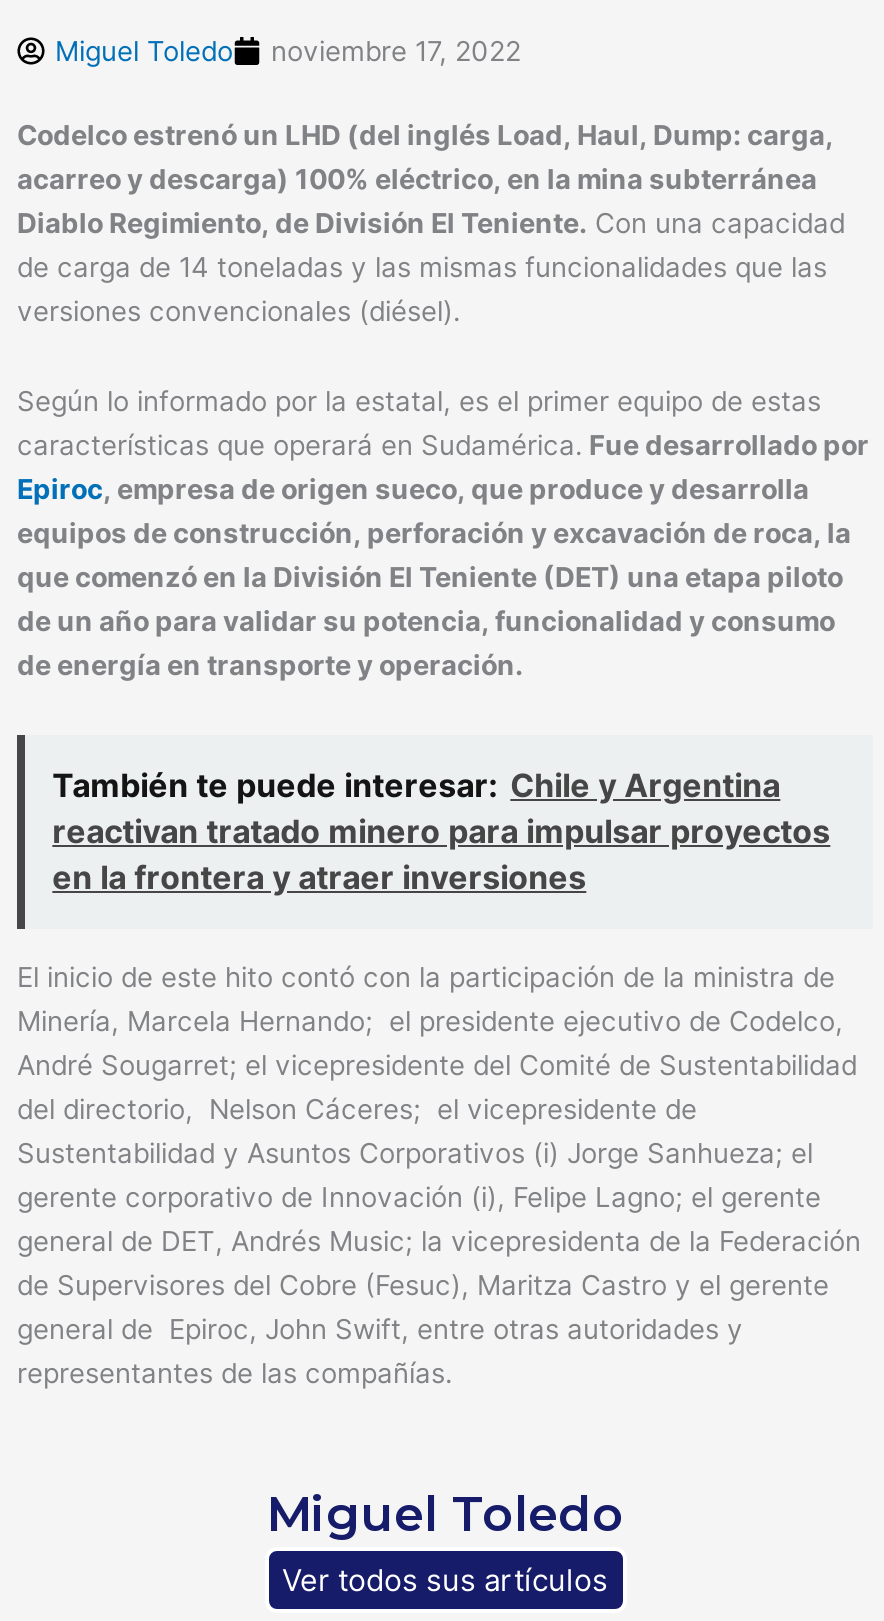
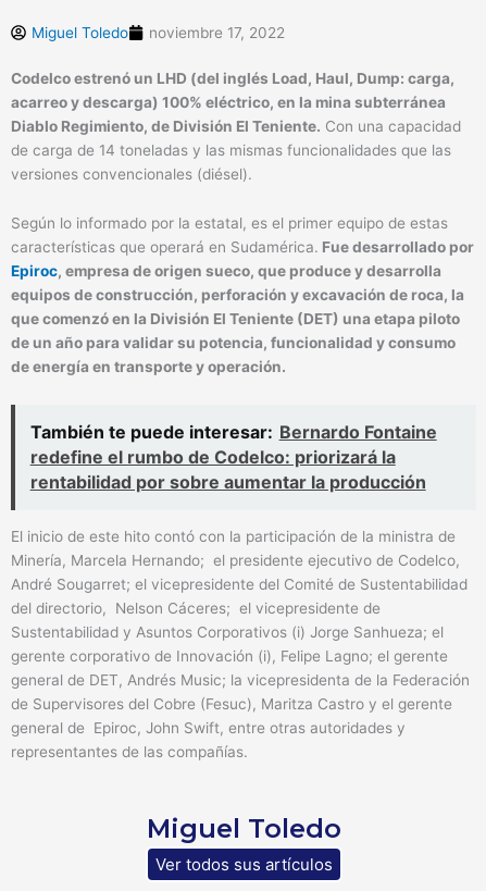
[52,765,830,897] También te puede interesar: Chile y Argentina | reactivan tratado minero para impulsar proyectos | en la frontera y atraer inversiones -> [30,421,437,493] También te puede interesar: Bernardo Fontaine | redefine el rumbo de Codelco: priorizará la | rentabilidad por sobre aumentar la producción

